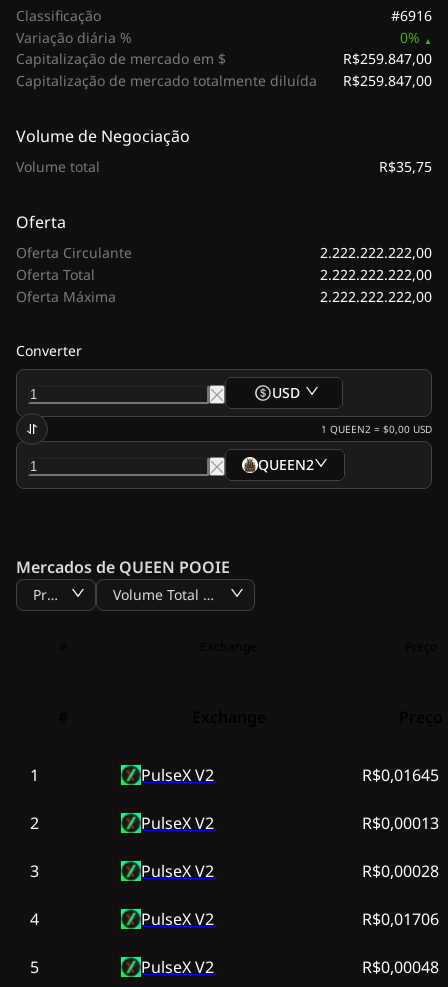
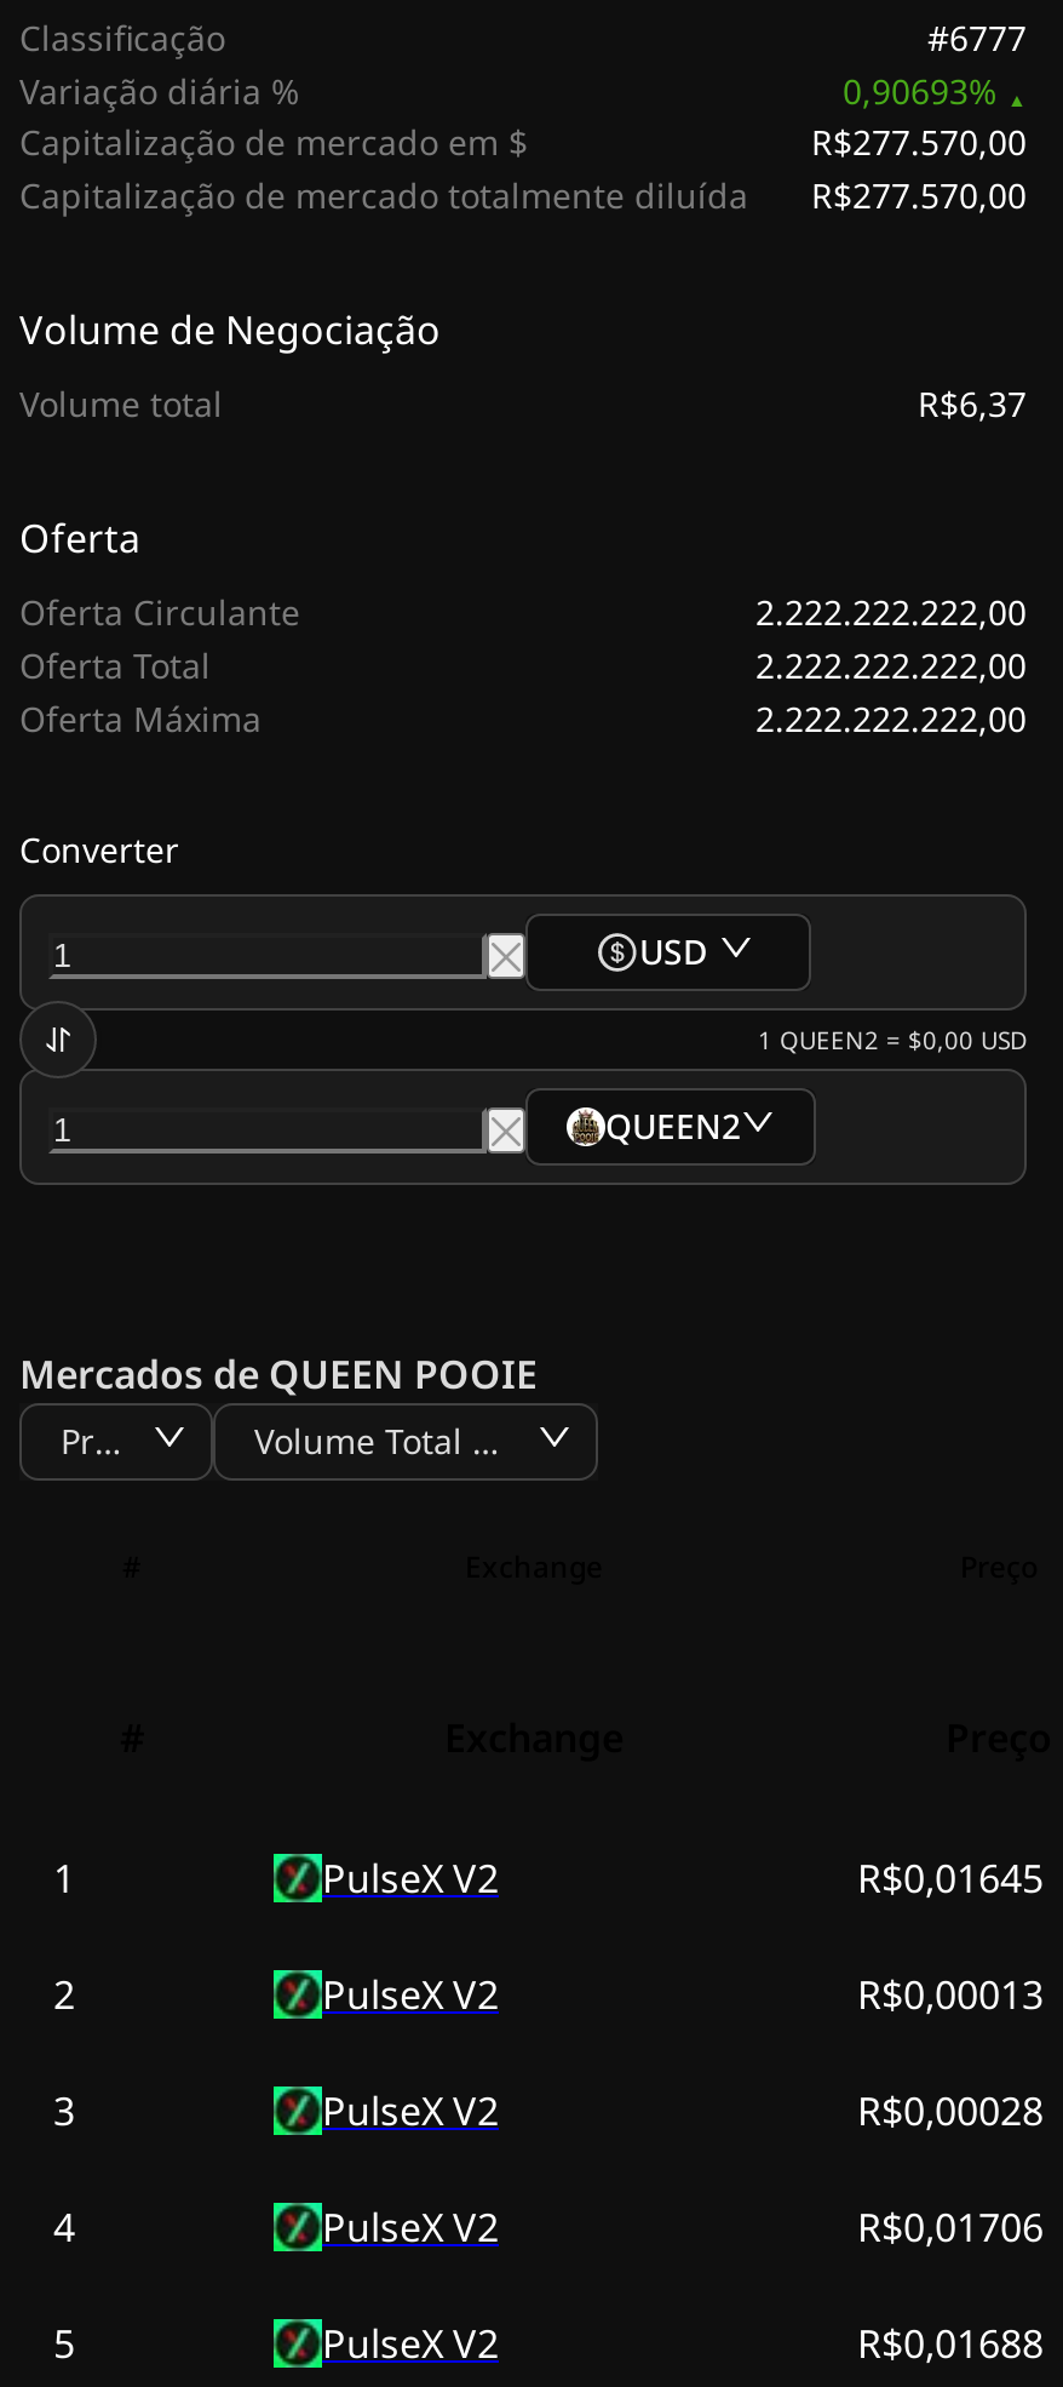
[391,6,432,25] #6916 -> [927,14,1027,60] #6777
[400,28,420,47] 0% -> [843,67,998,113] 0,90693%
[343,49,432,68] R$259.847,00 -> [811,118,1027,164] R$277.570,00
[16,71,432,90] Capitalização de mercado totalmente diluída R$259.847,00 -> [19,172,1027,219] Capitalização de mercado totalmente diluída R$277.570,00
[379,157,432,176] R$35,75 -> [918,380,1027,426] R$6,37
[362,956,439,978] R$0,00048 -> [857,2316,1044,2370] R$0,01688

